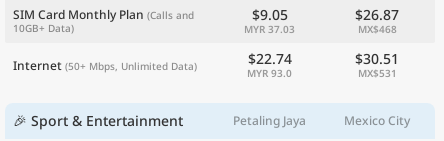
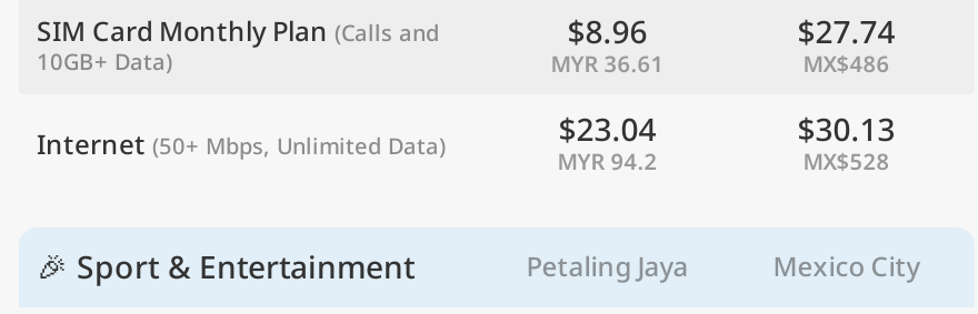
[244,5,295,36] $9.05 | MYR 37.03 -> [551,10,664,79] $8.96 | MYR 36.61
[355,5,399,36] $26.87 | MX$468 -> [797,10,895,79] $27.74 | MX$486
[247,49,292,80] $22.74 | MYR 93.0 -> [557,108,657,177] $23.04 | MYR 94.2
[355,49,399,80] $30.51 | MX$531 -> [797,108,895,177] $30.13 | MX$528

